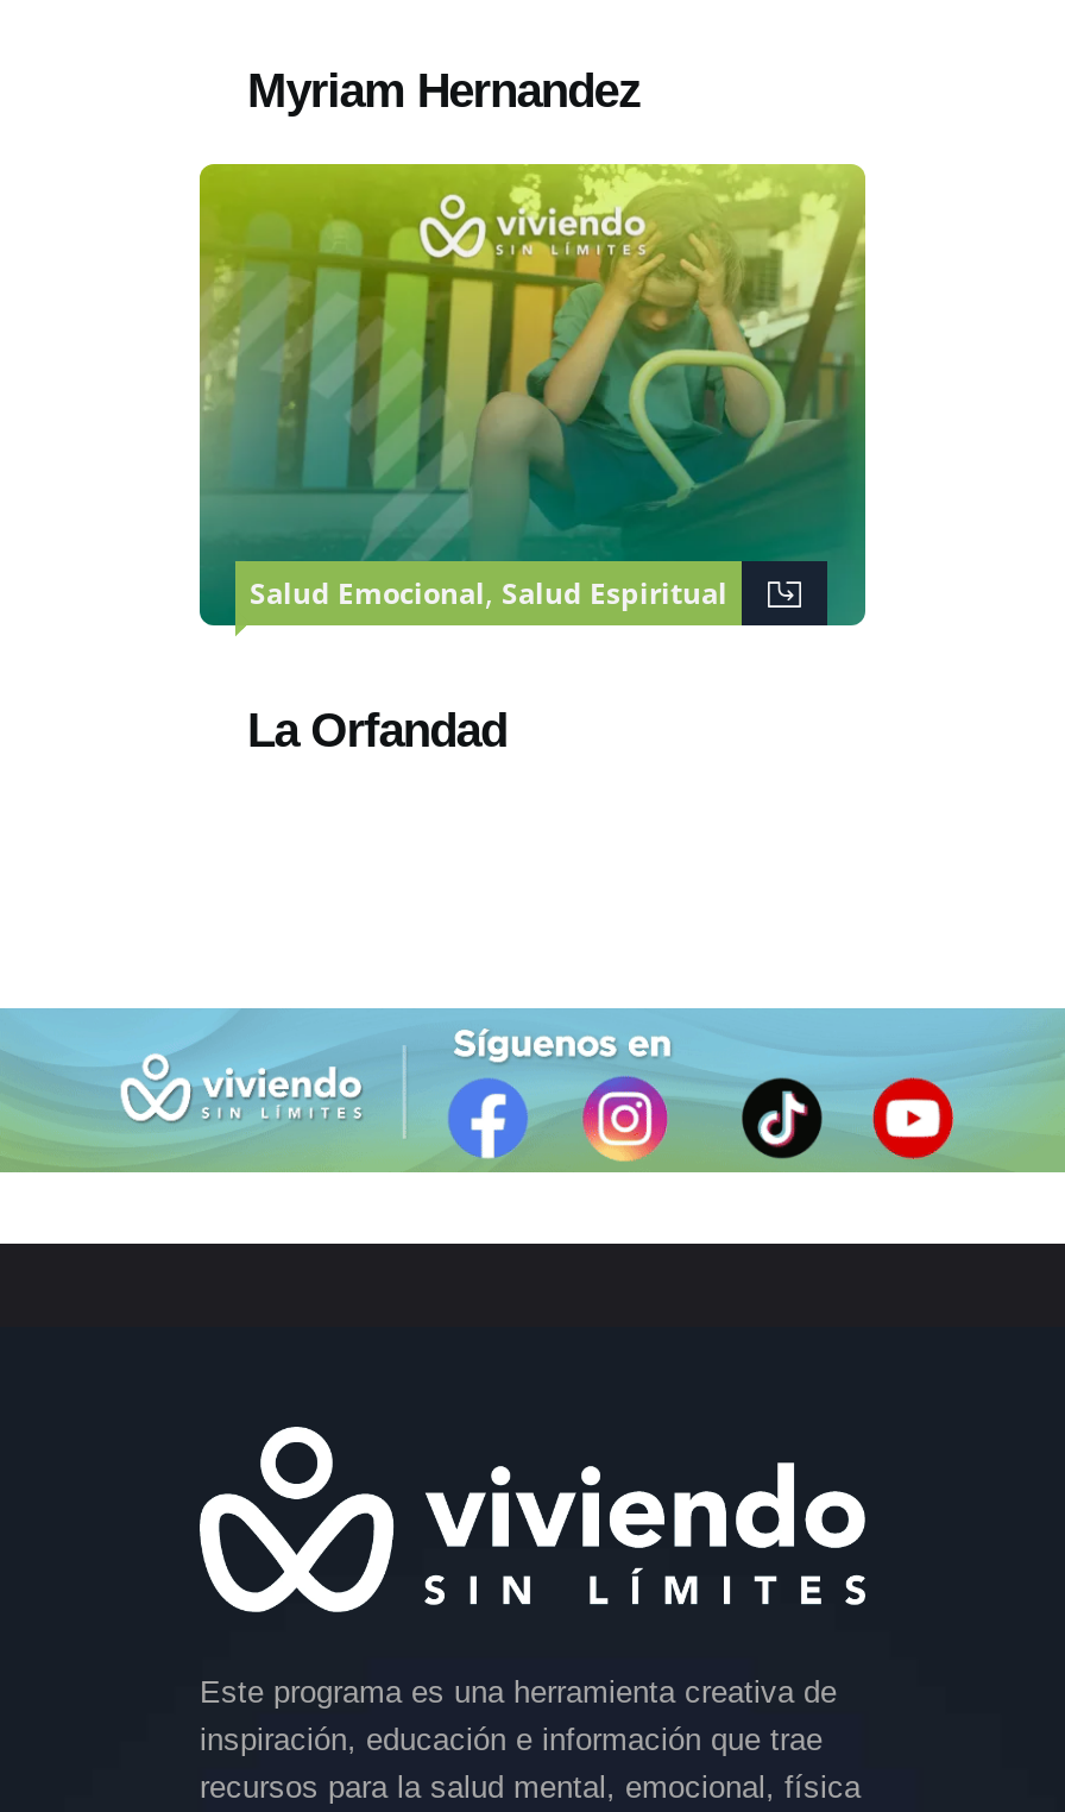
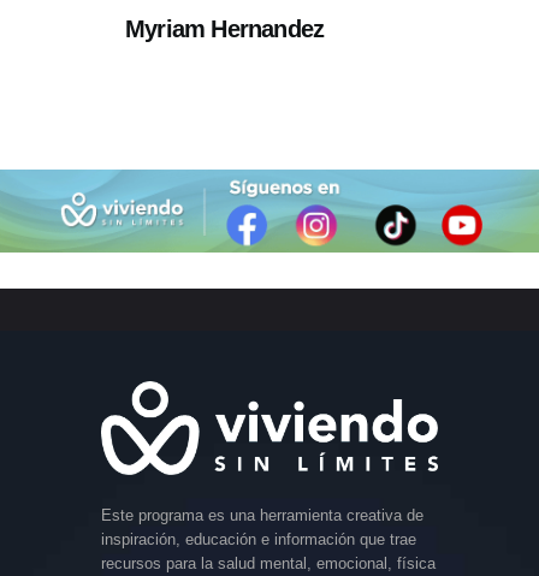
[197,162,868,757] [image] | Salud Emocional, Salud Espiritual | La Orfandad -> none

